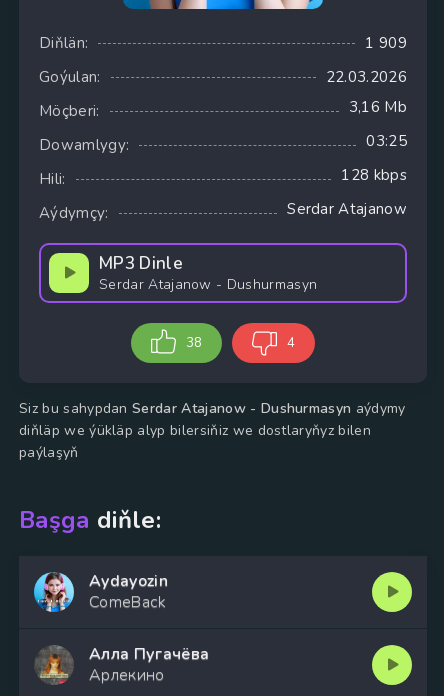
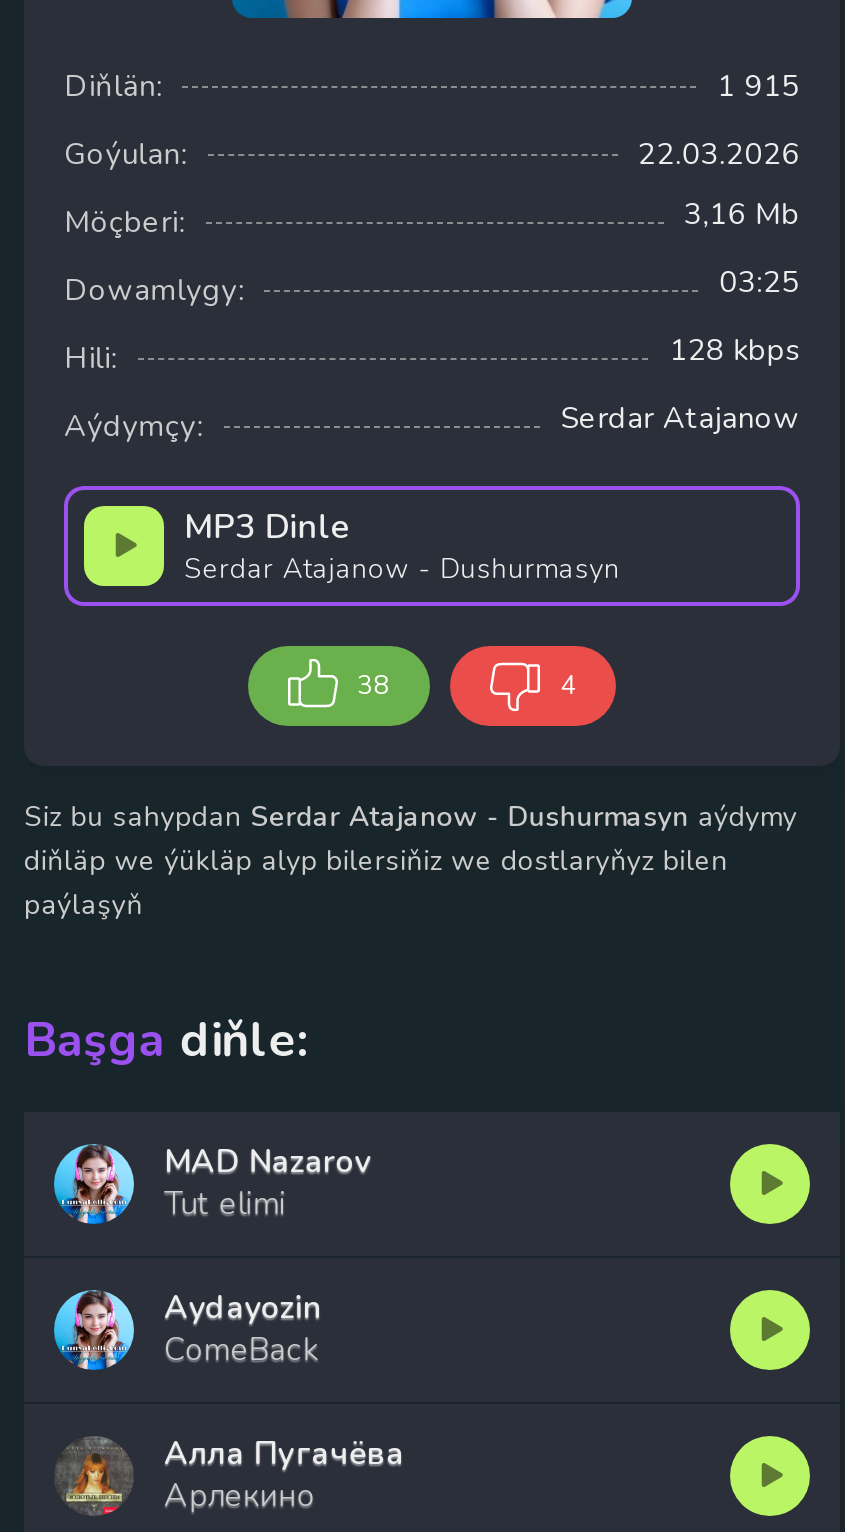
[365,33,407,53] 1 909 -> [717,66,800,106] 1 915
none -> [164,1140,371,1226] MAD Nazarov | Tut elimi

